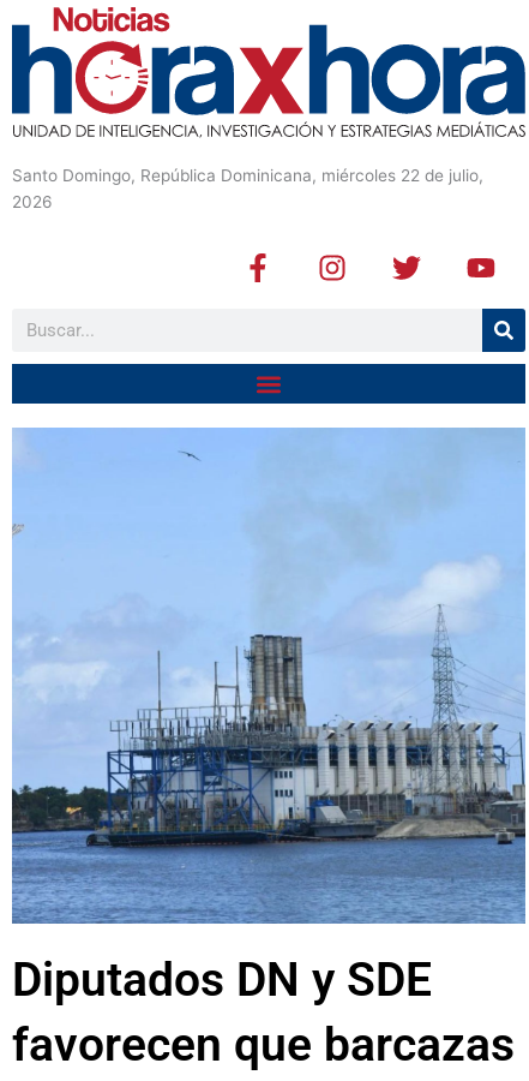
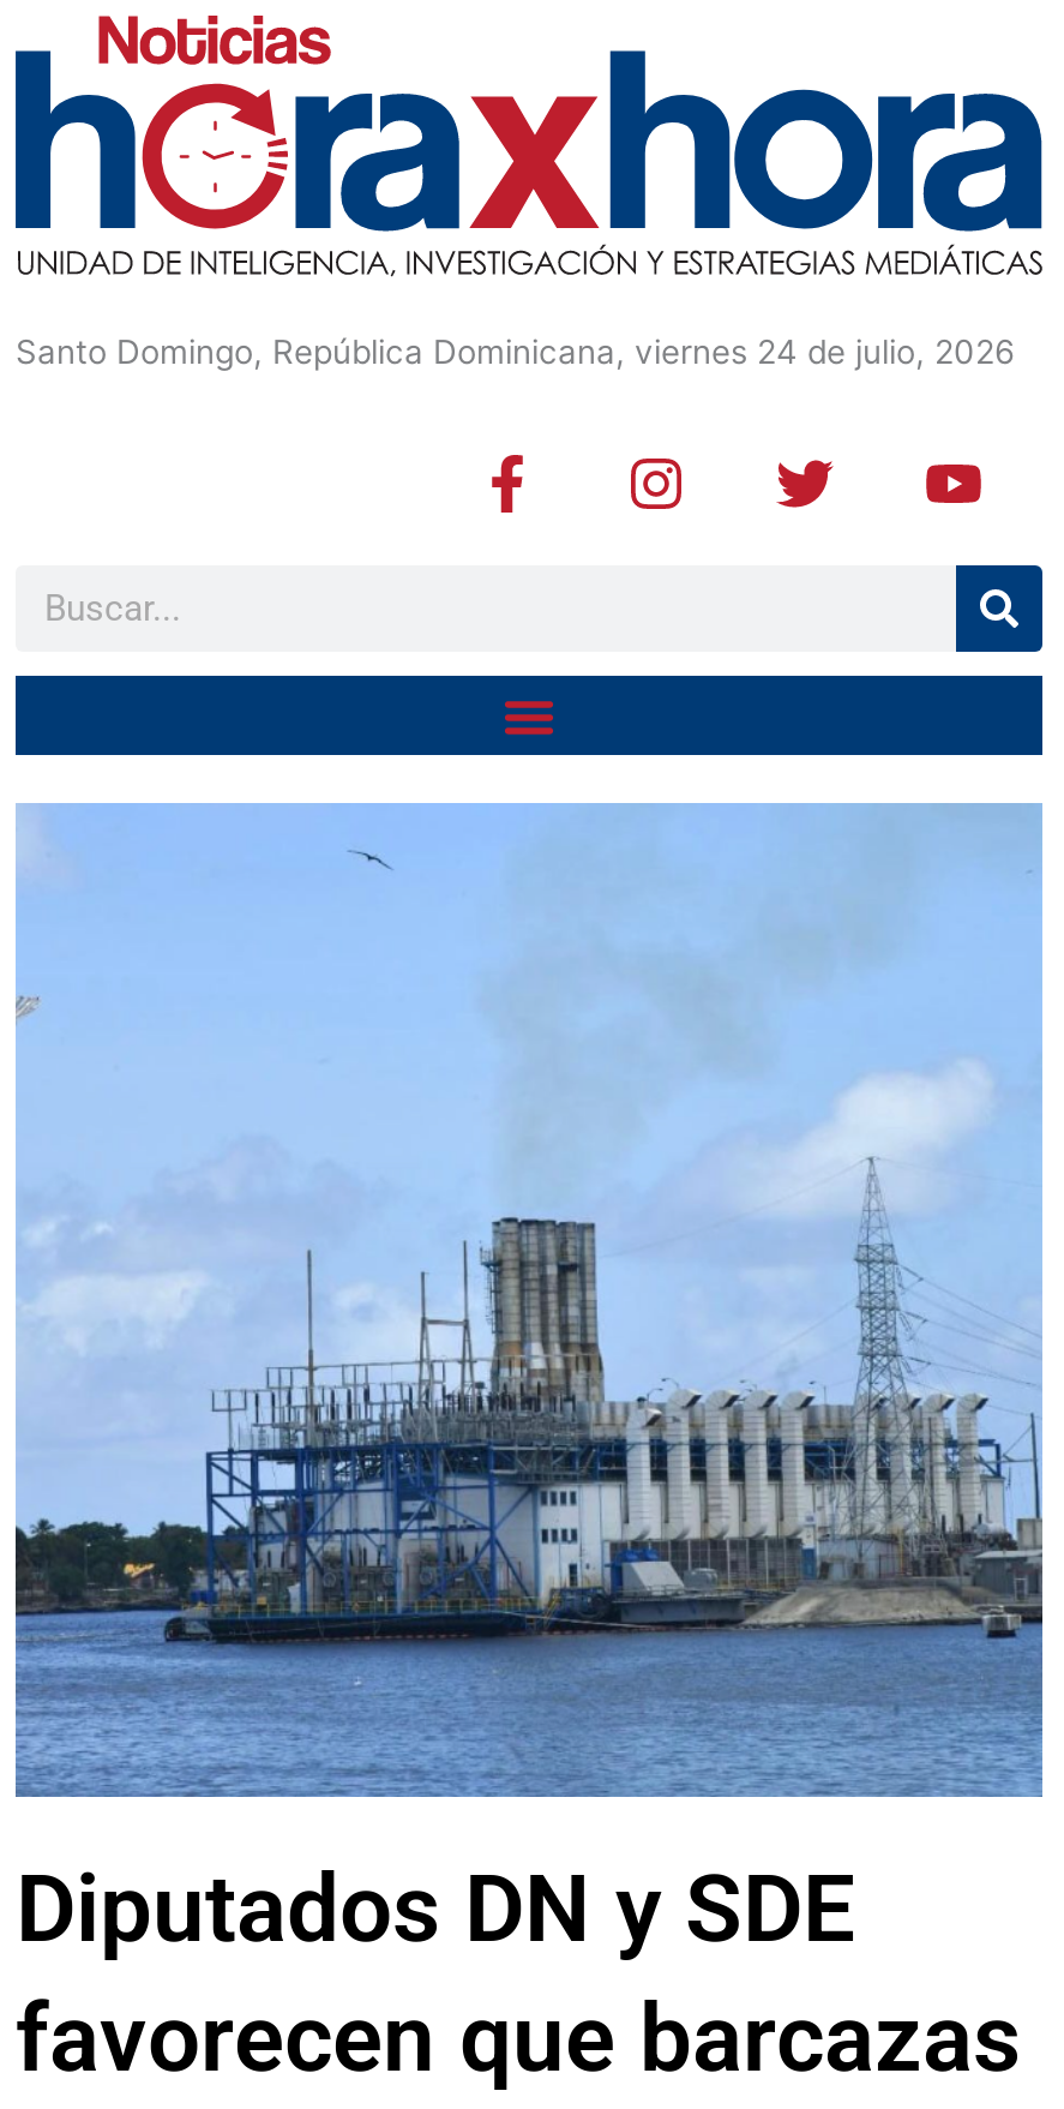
[12,166,483,212] Santo Domingo, República Dominicana, miércoles 22 de julio, | 2026 -> [16,333,1016,371] Santo Domingo, República Dominicana, viernes 24 de julio, 2026

